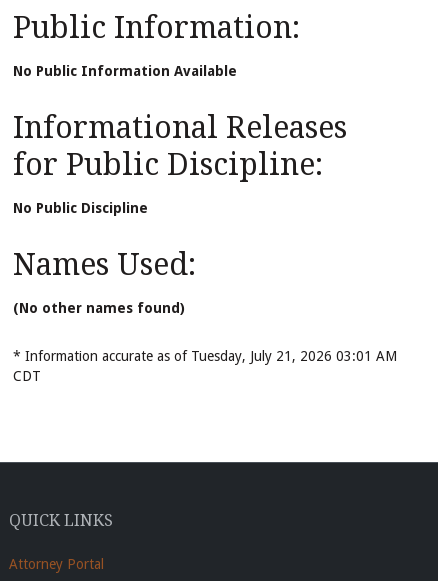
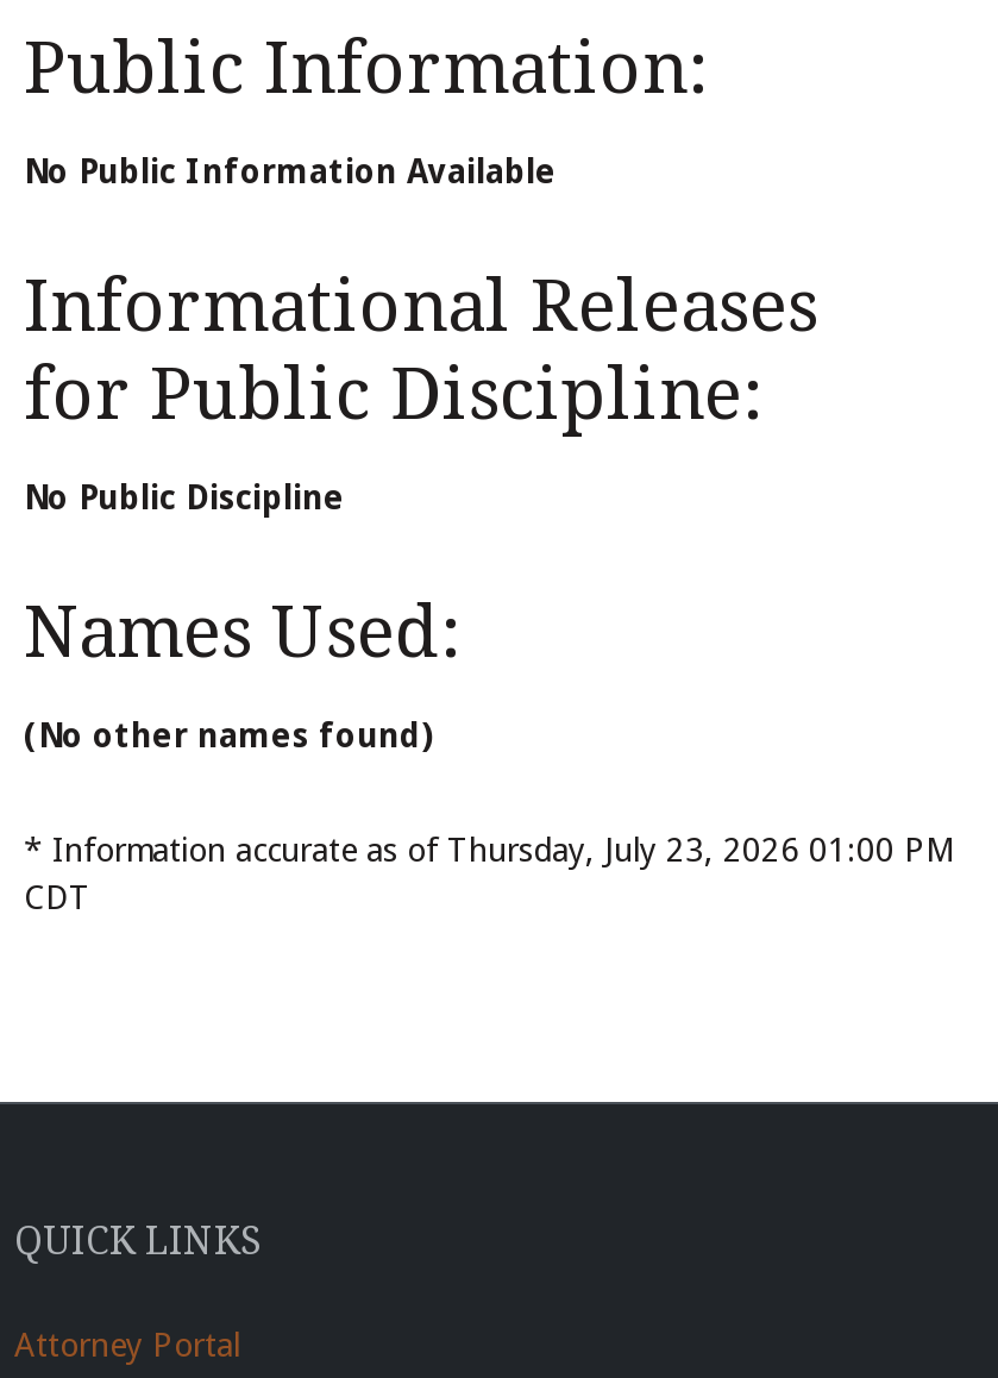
[13,348,397,364] * Information accurate as of Tuesday, July 21, 2026 03:01 AM -> [24,831,954,869] * Information accurate as of Thursday, July 23, 2026 01:00 PM

